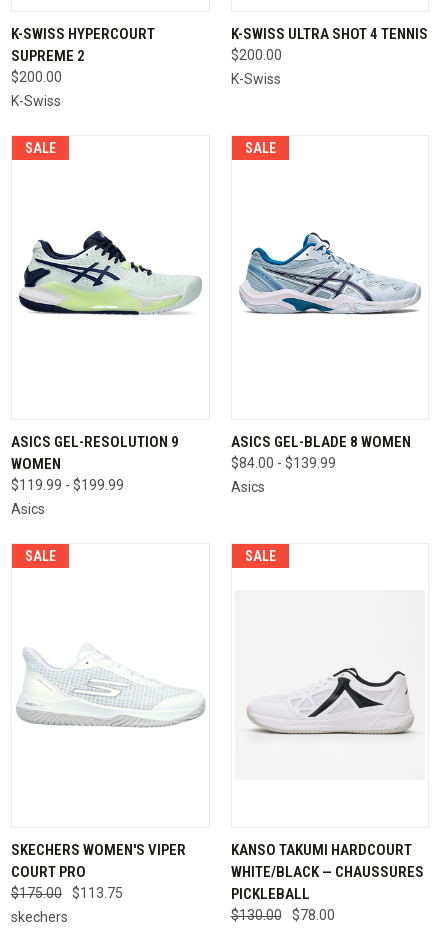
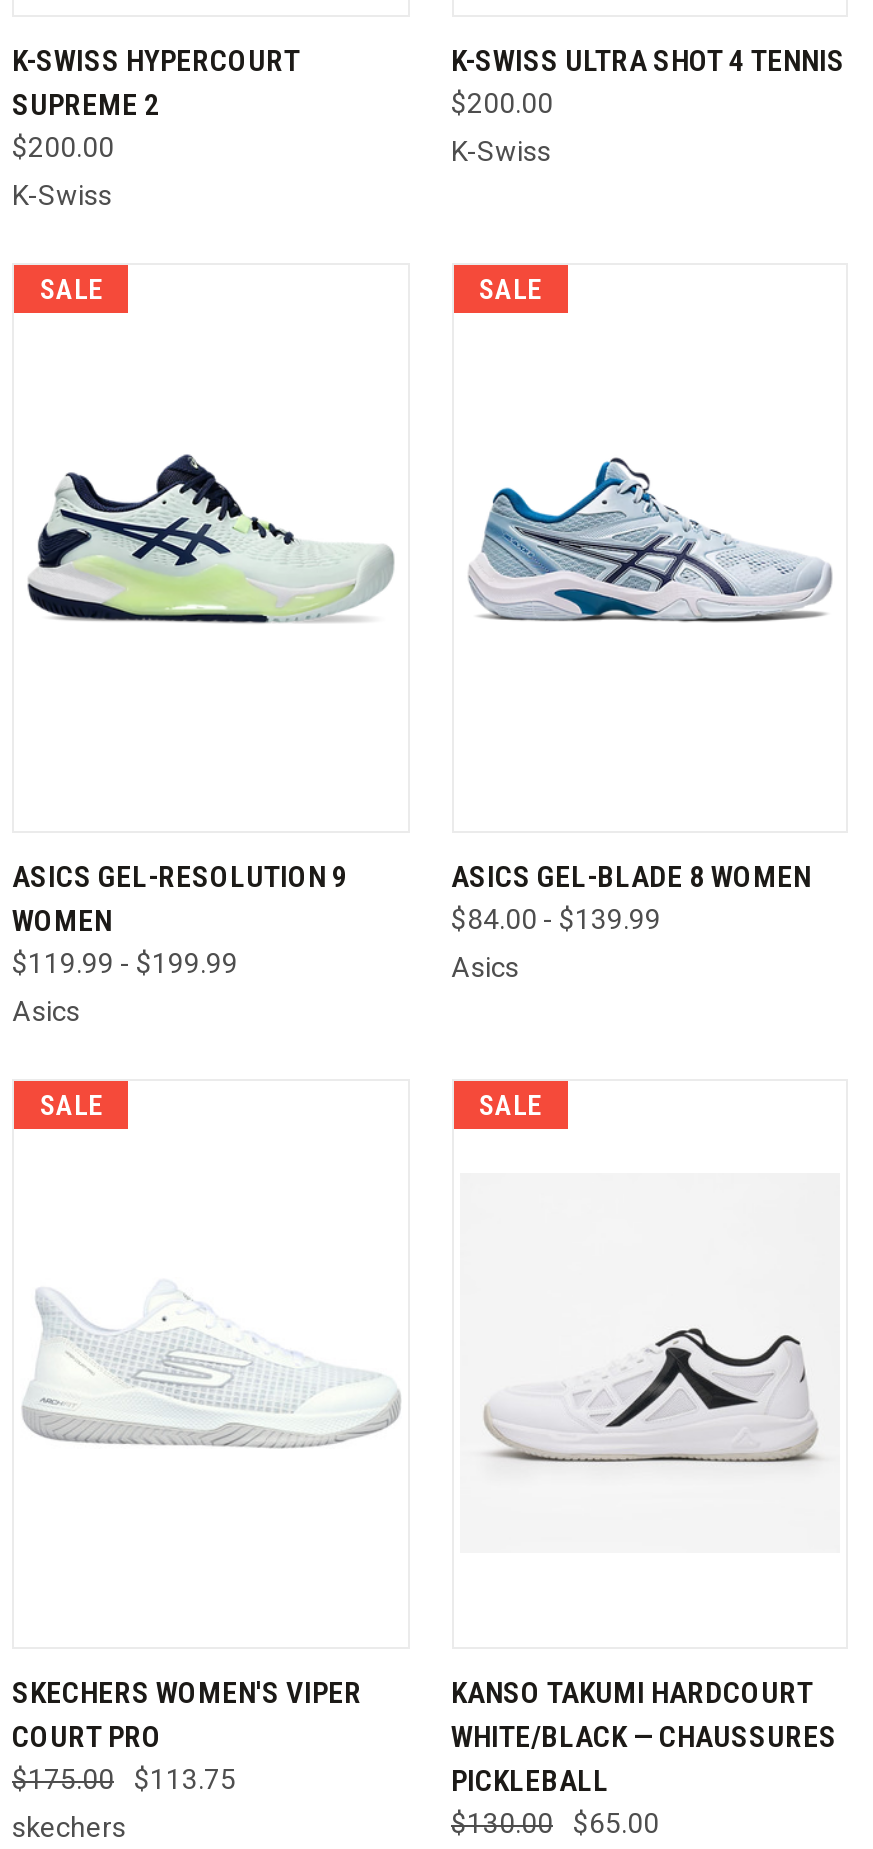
[291,907,334,923] $78.00 -> [573,1806,659,1838] $65.00

